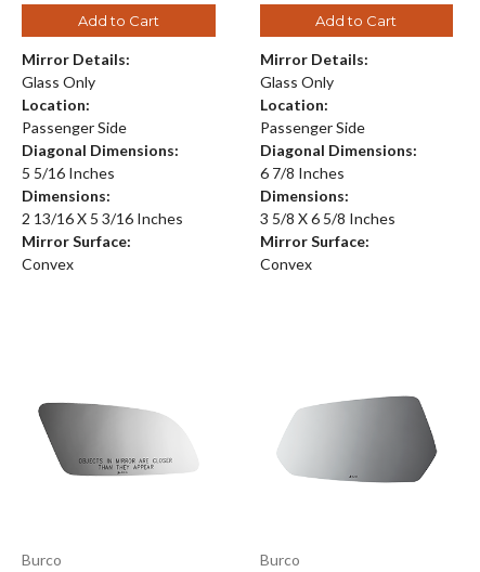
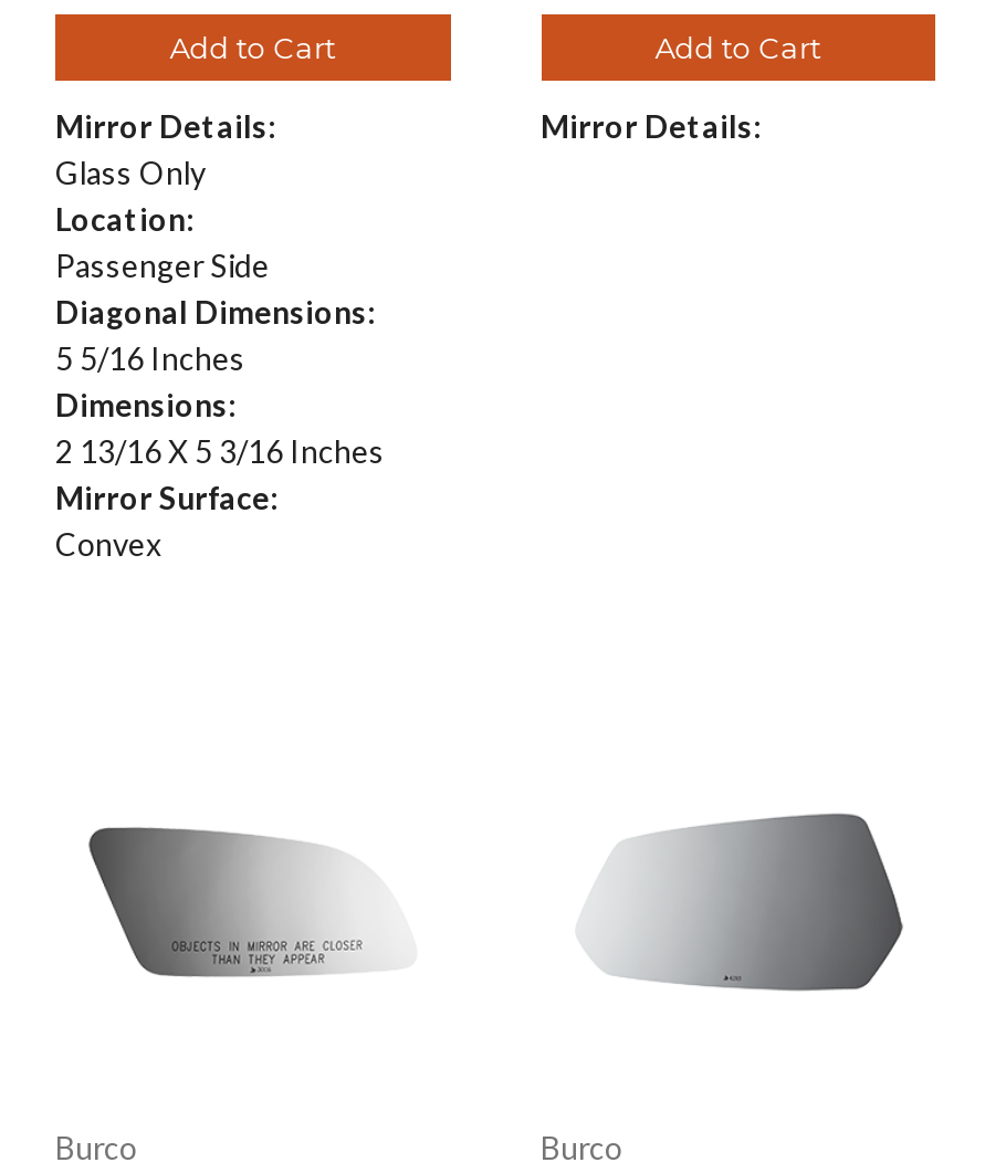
[260,73,417,273] Glass Only | Location: | Passenger Side | Diagonal Dimensions: | 6 7/8 Inches | Dimensions: | 3 5/8 X 6 5/8 Inches | Mirror Surface: | Convex -> none

